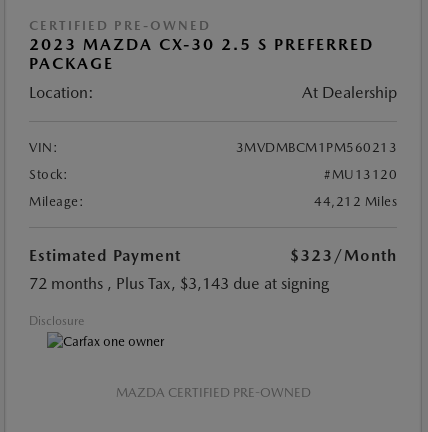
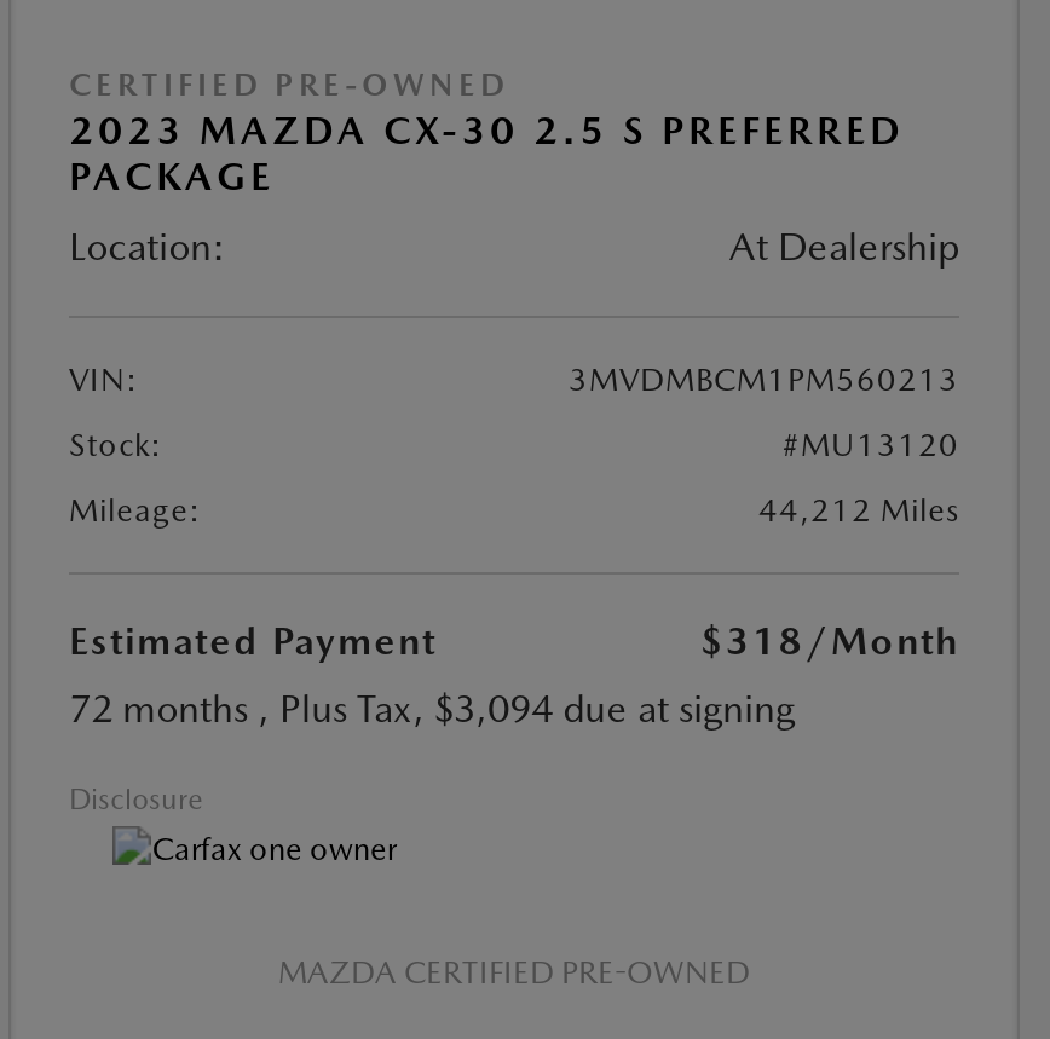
[290,246,397,265] $323 /Month -> [700,619,959,665] $318 /Month
[29,274,329,293] 72 months , Plus Tax, $3,143 due at signing -> [69,687,795,733] 72 months , Plus Tax, $3,094 due at signing

